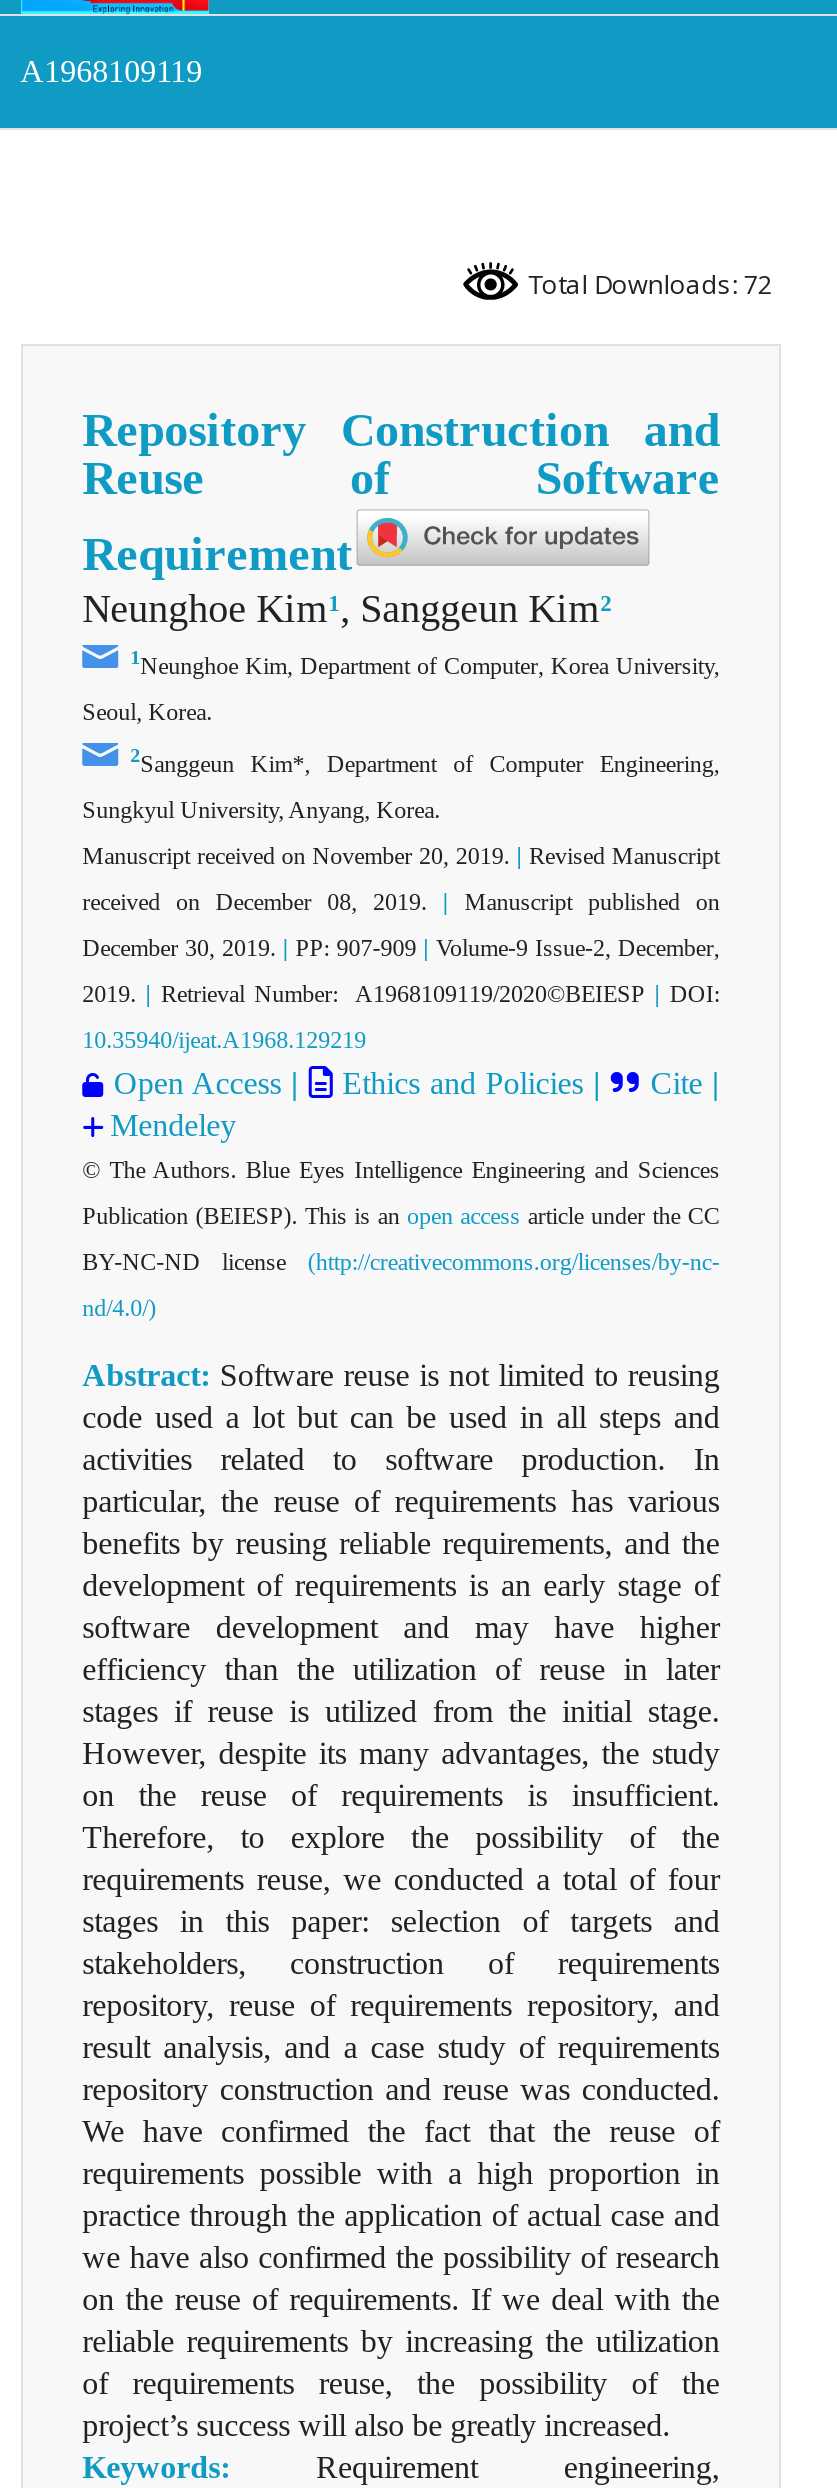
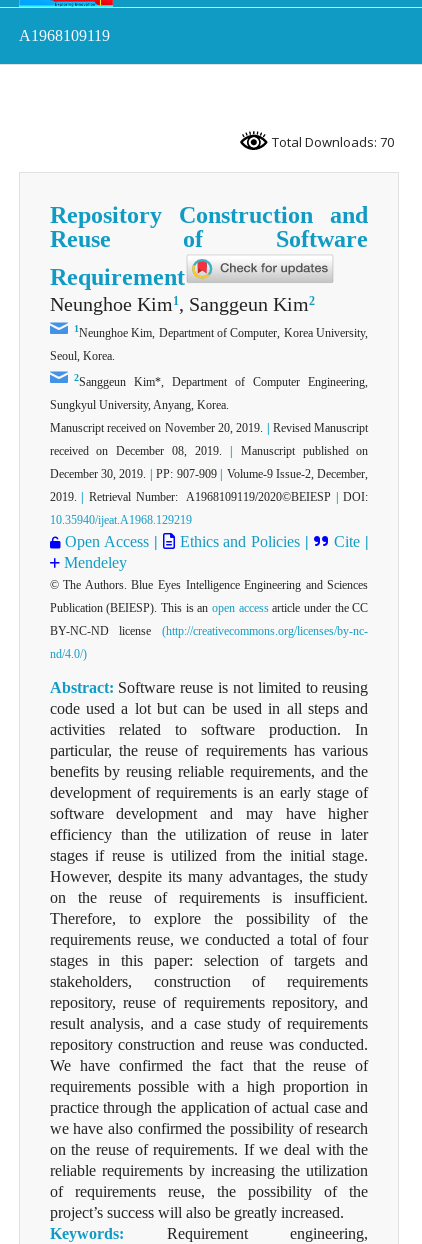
[522,266,772,302] Total Downloads: 72 -> [269,133,394,151] Total Downloads: 70

